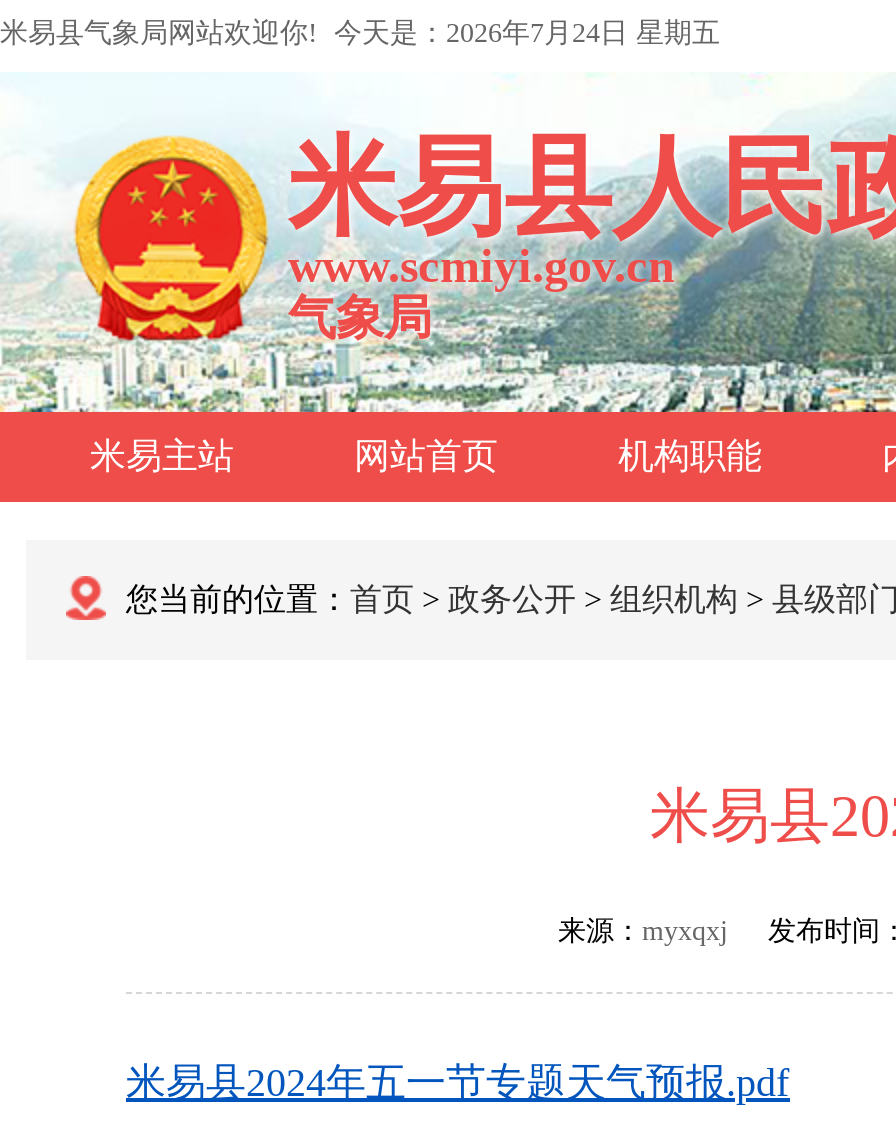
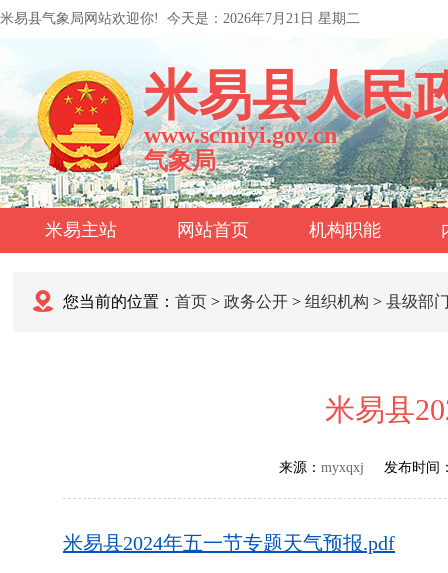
[0,18,720,48] 米易县气象局网站欢迎你!今天是：2026年7月24日 星期五 -> [0,11,360,26] 米易县气象局网站欢迎你!今天是：2026年7月21日 星期二

